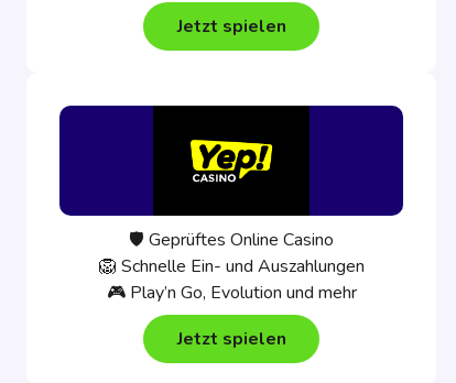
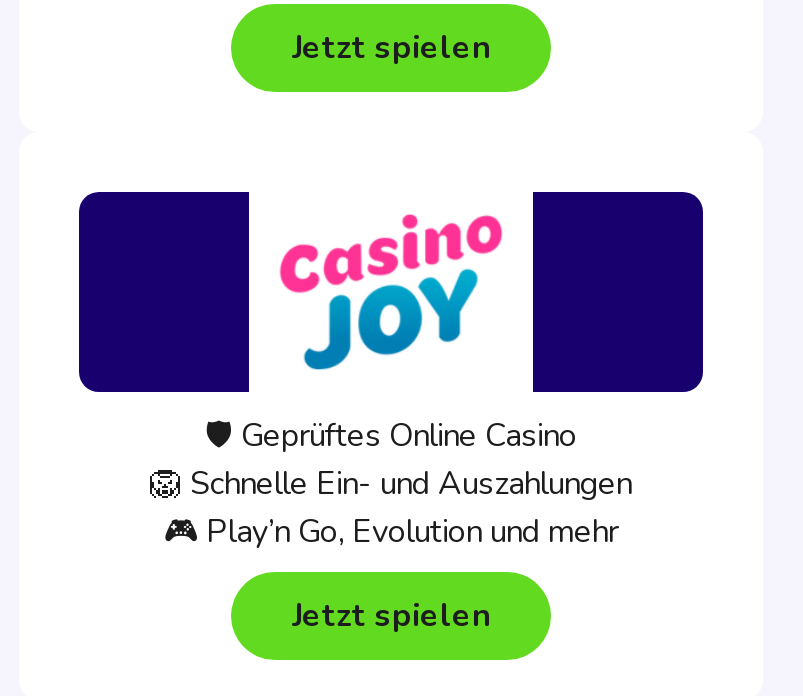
[152,105,311,217] [image] -> [247,192,535,392] [image]

